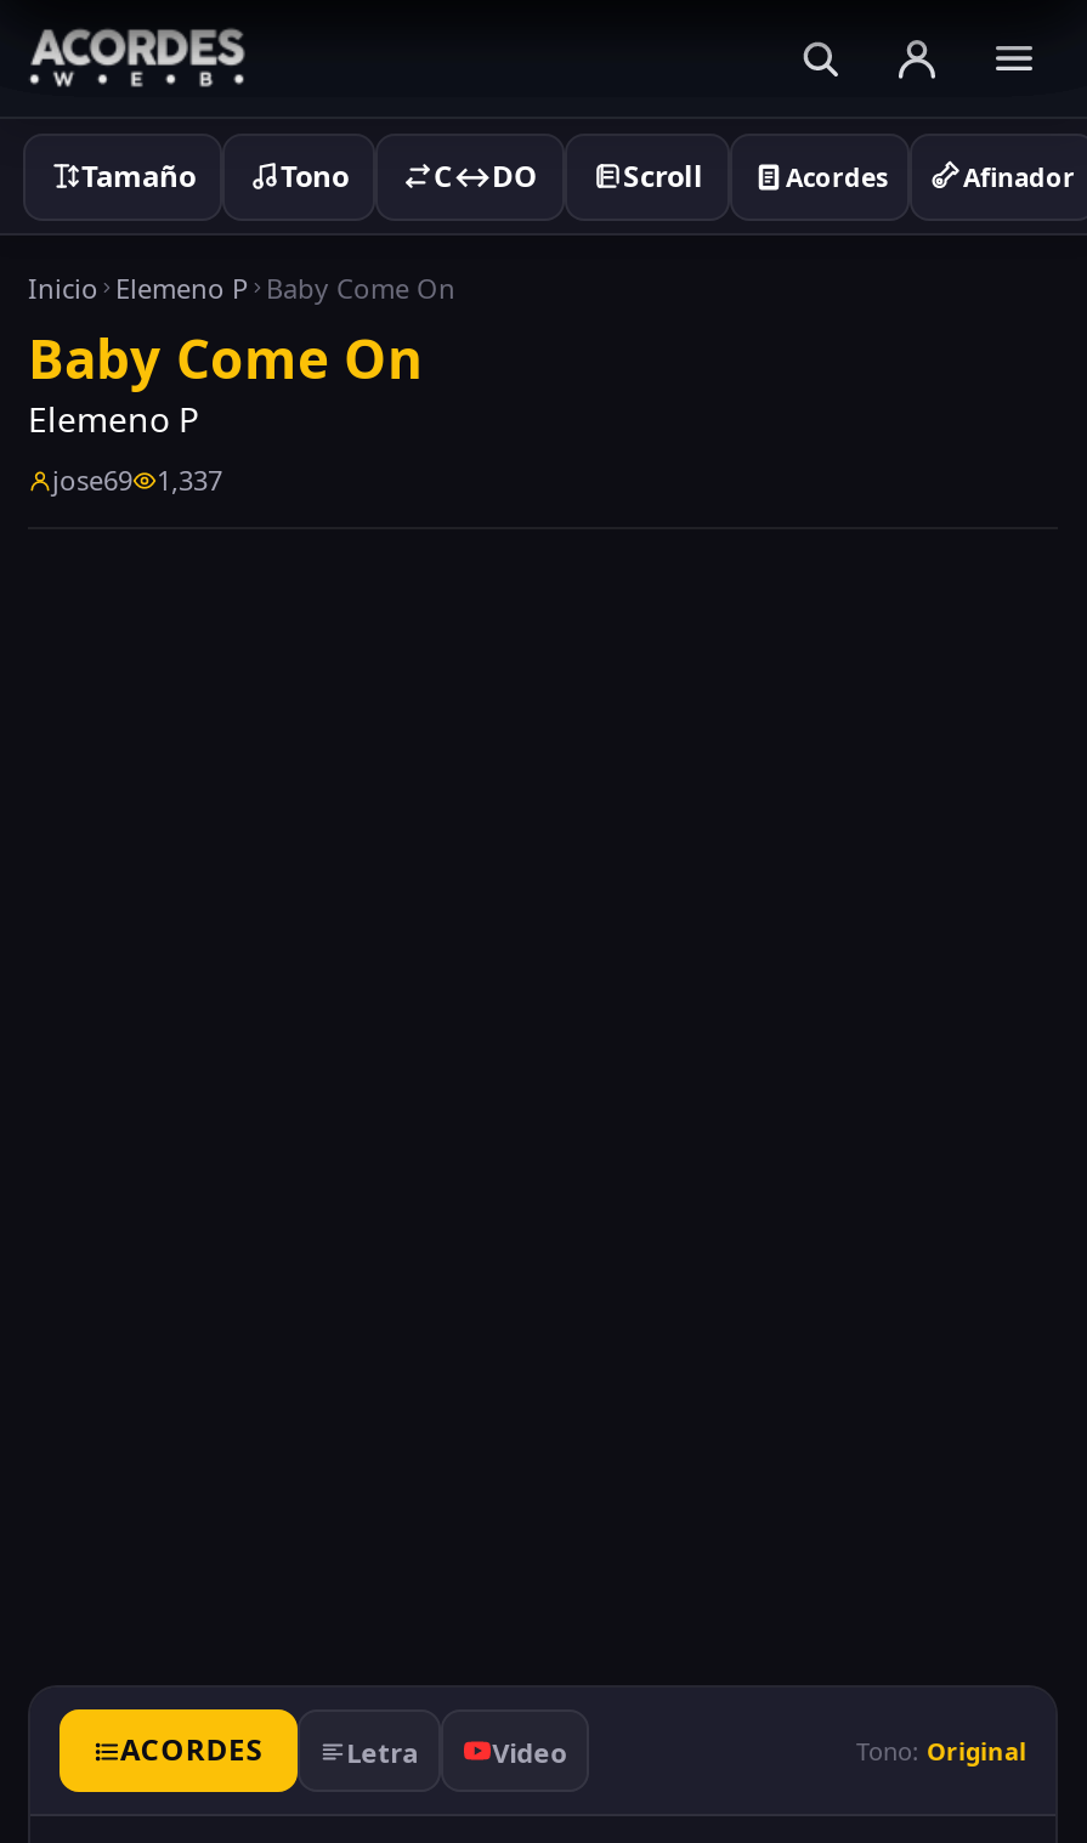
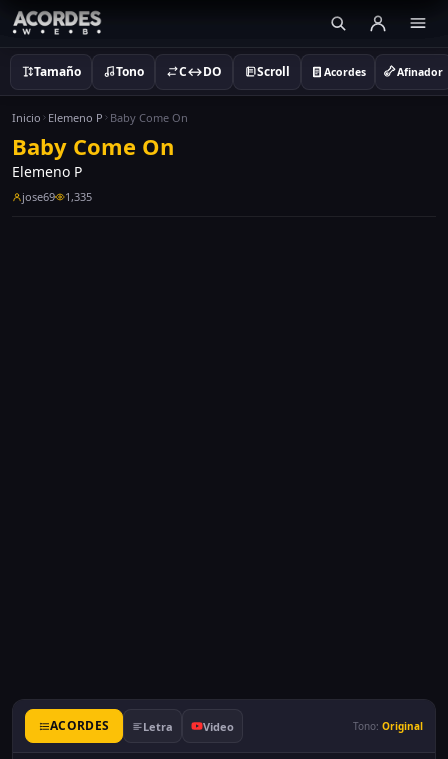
[52,461,222,498] jose69 1,337 -> [22,189,92,204] jose69 1,335

